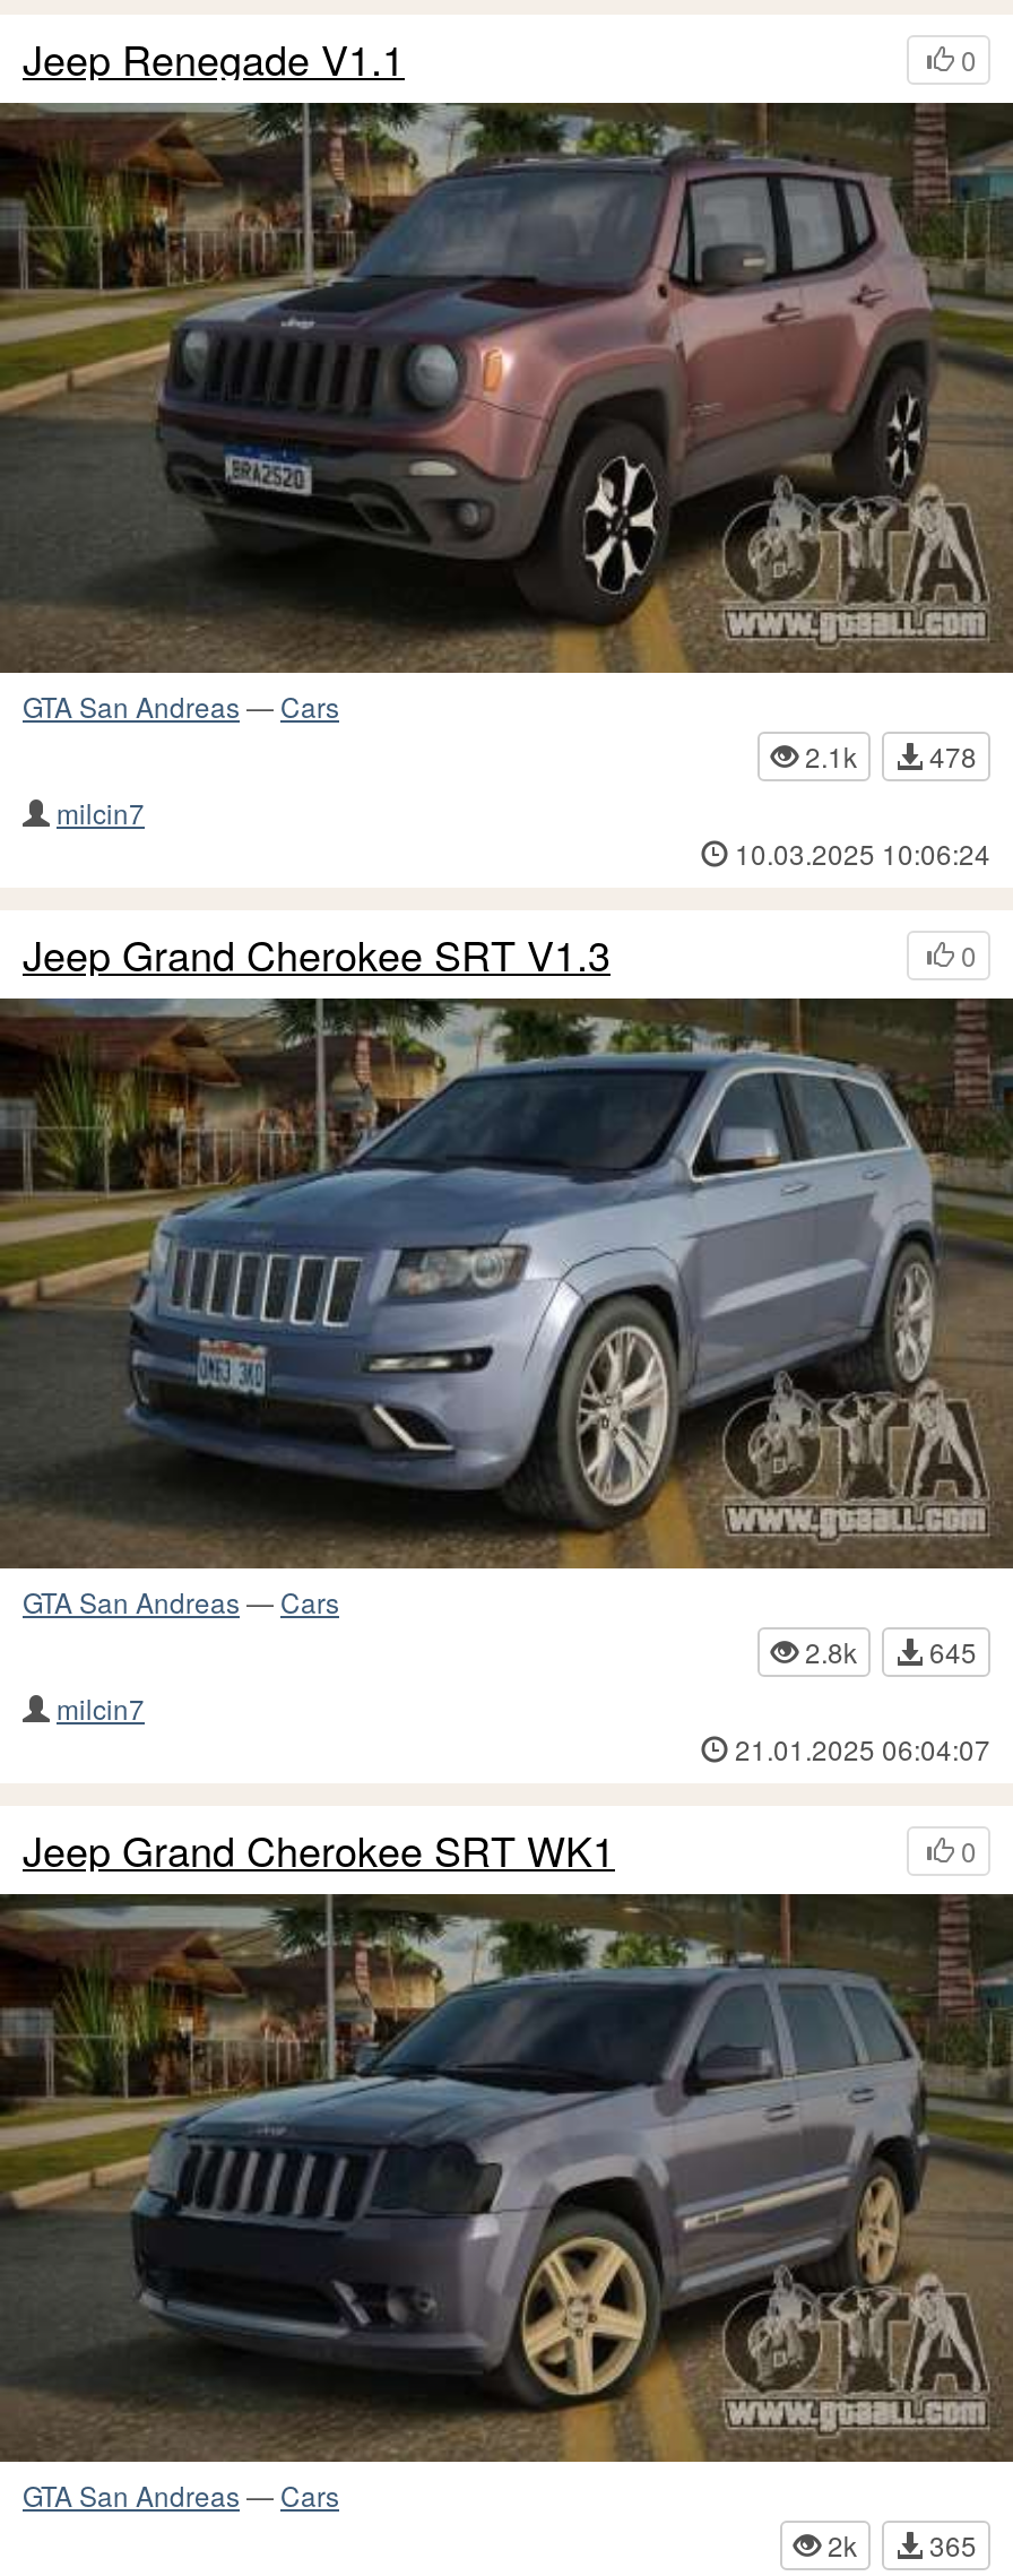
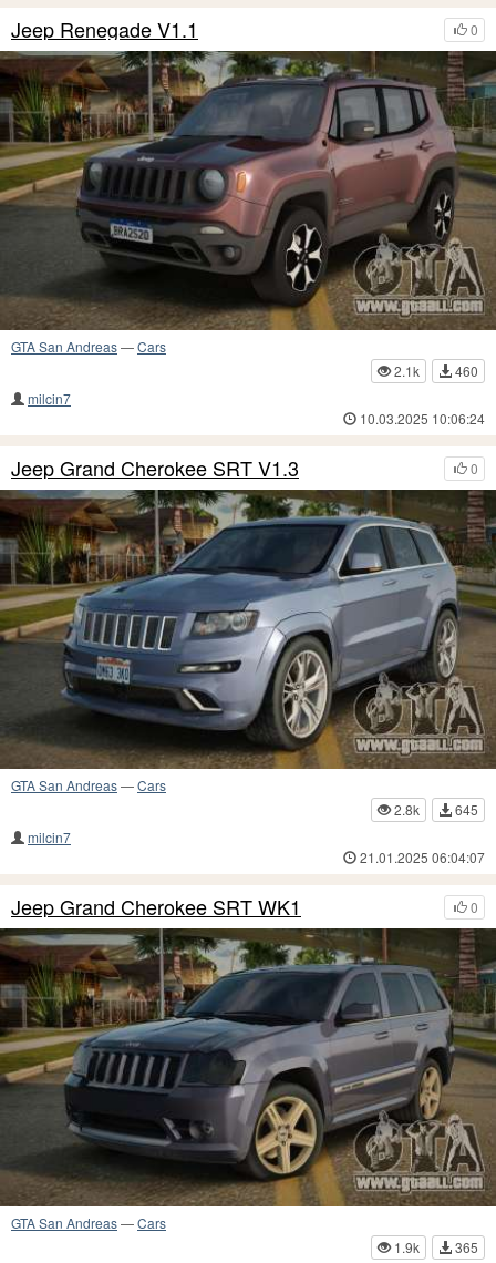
[805,736,977,775] 2.1k 478 -> [394,361,478,380] 2.1k 460
[828,2526,977,2564] 2k 365 -> [394,1238,478,1257] 1.9k 365

